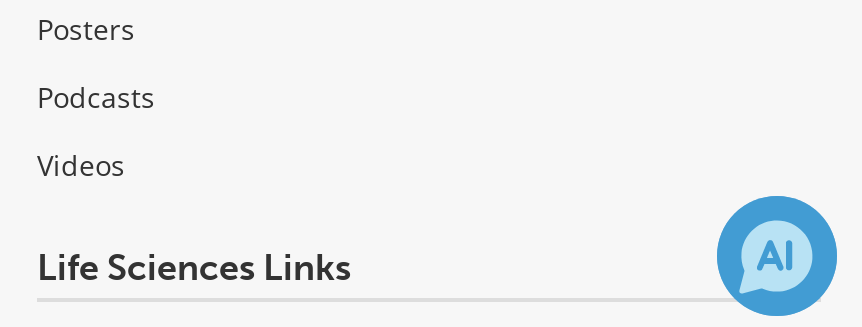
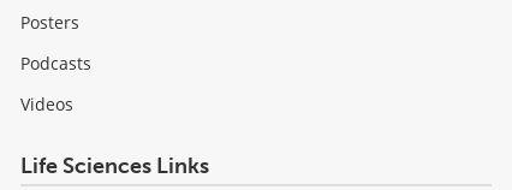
[715,194,839,318] [image] -> none

